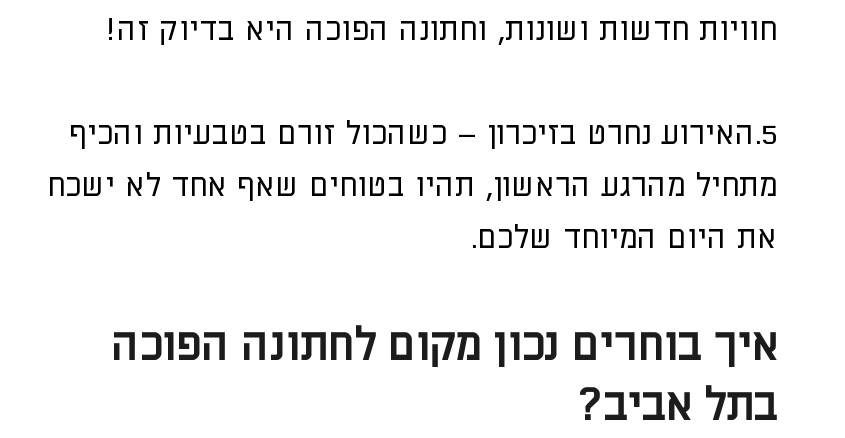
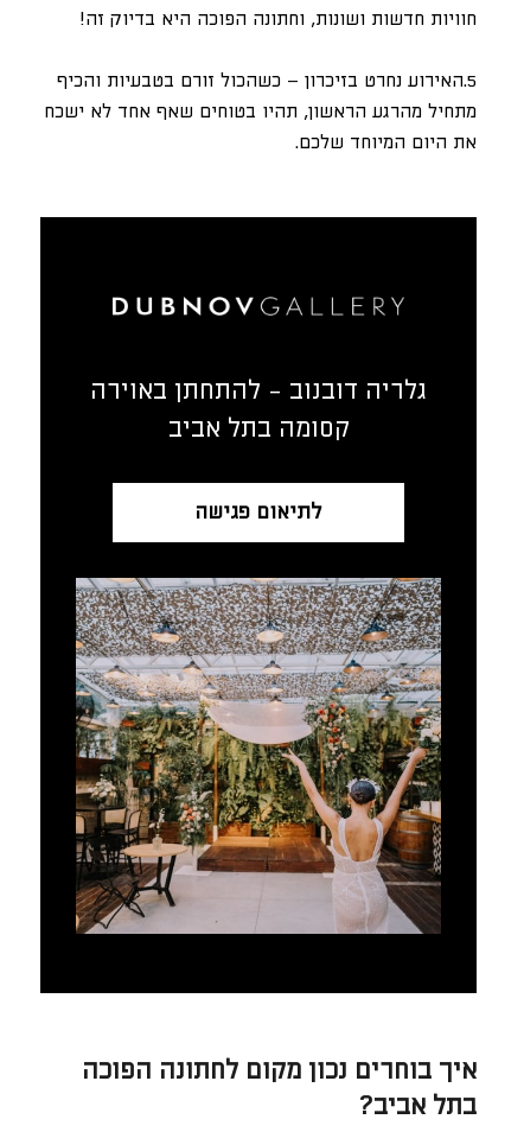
none -> [39,216,478,994] [image] | גלריה דובנוב - להתחתן באוירה | קסומה בתל אביב
none -> [195,502,322,522] לתיאום פגישה

